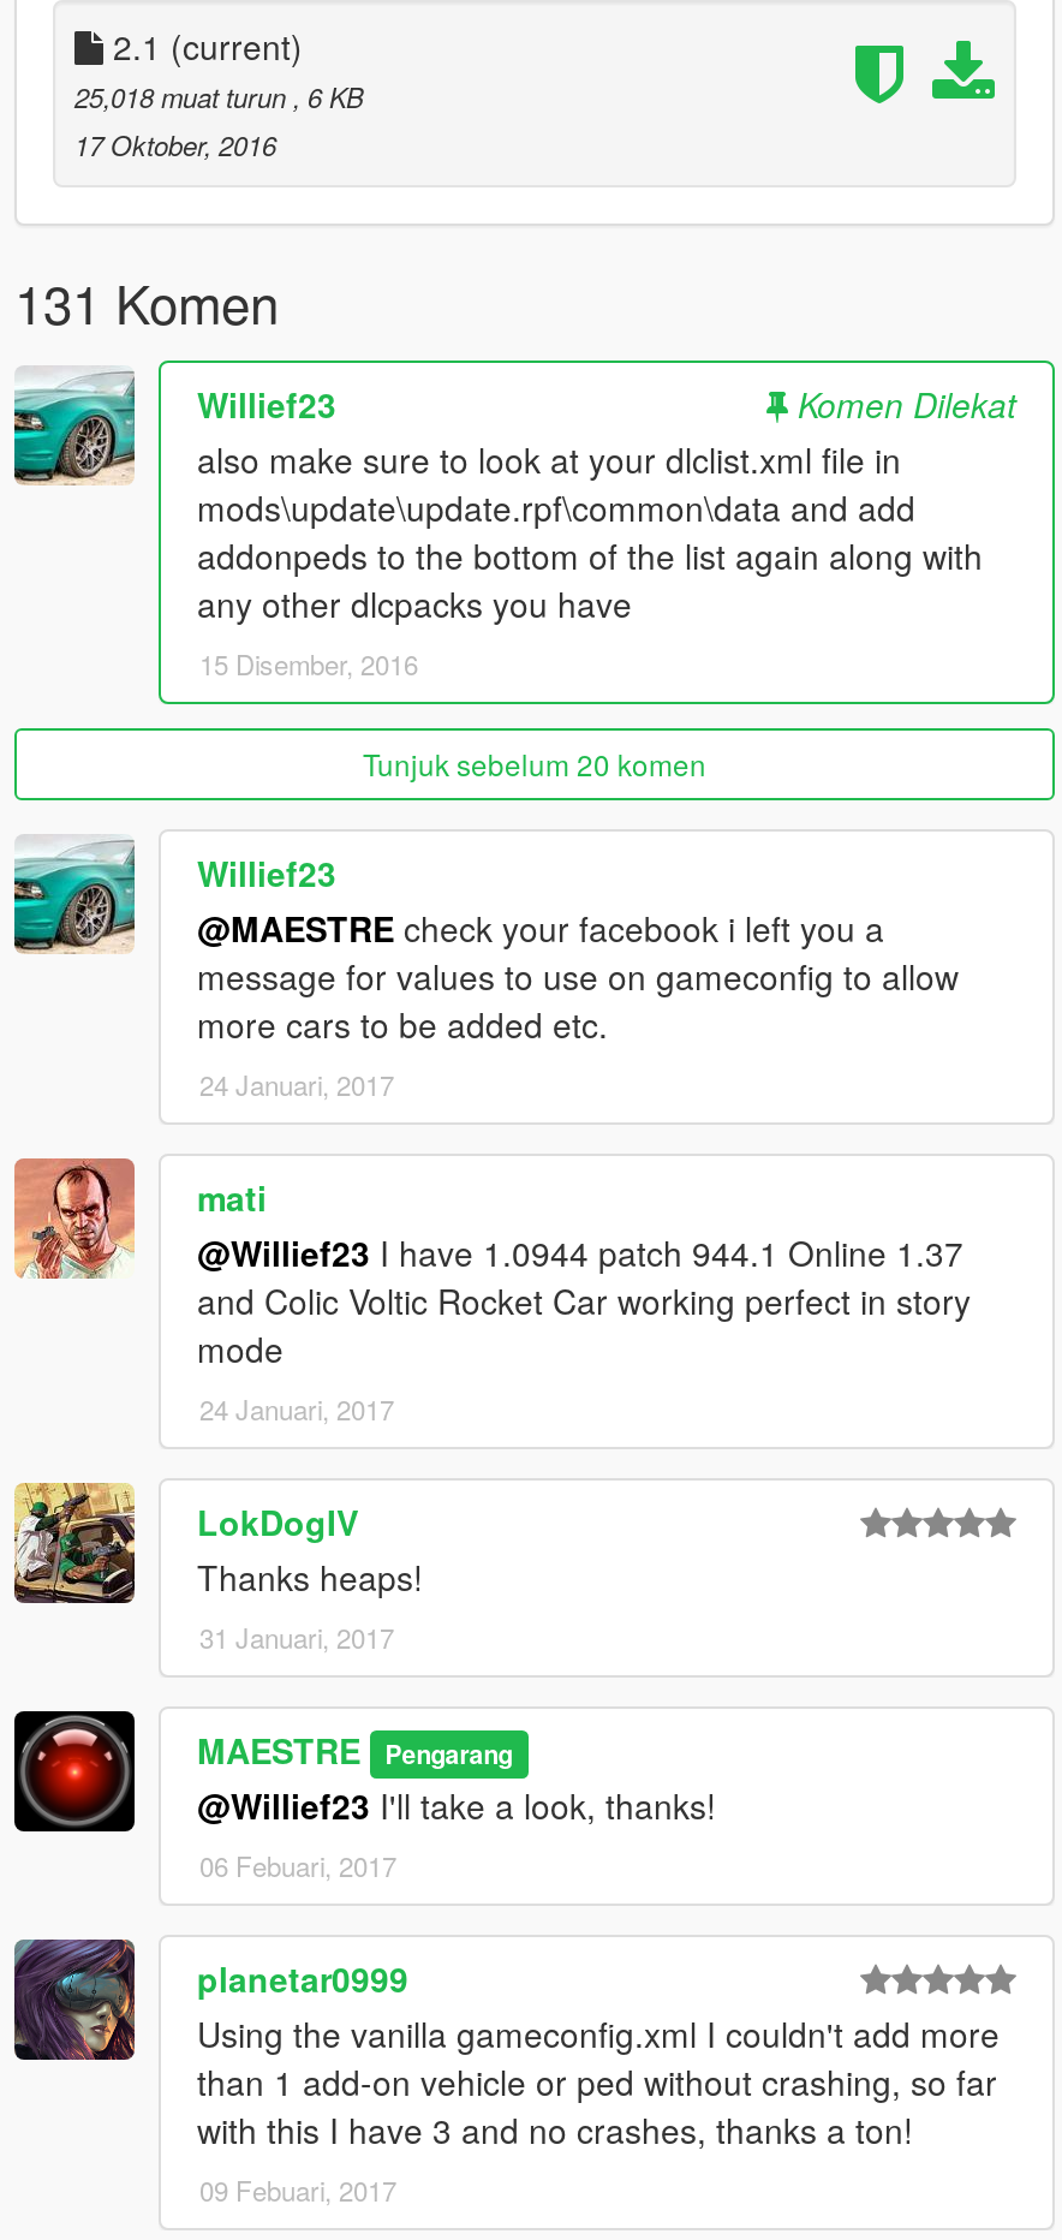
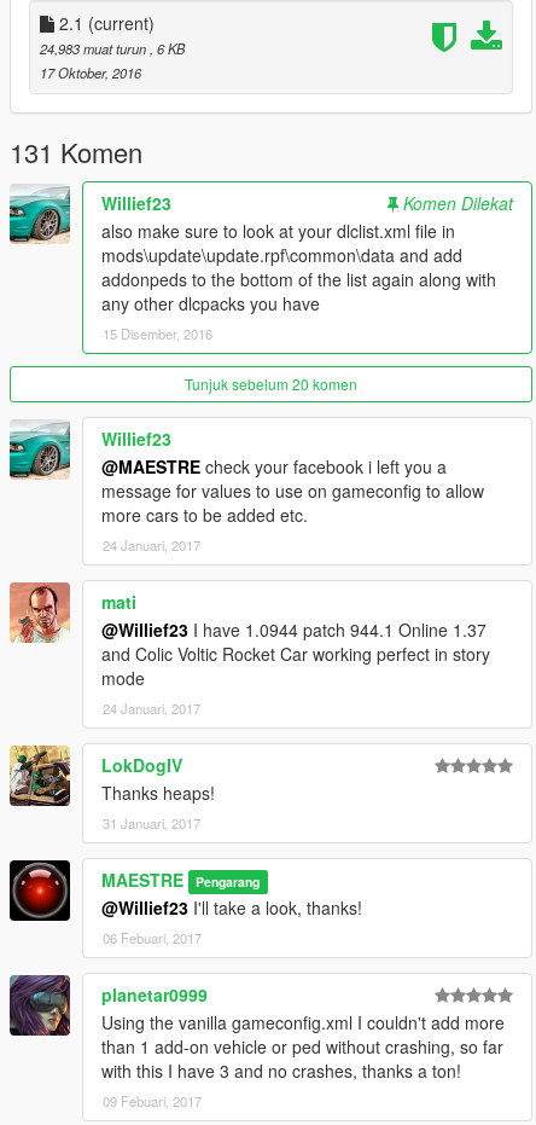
[74,77,363,116] 25,018 muat turun, 6 KB -> [40,39,185,58] 24,983 muat turun, 6 KB

